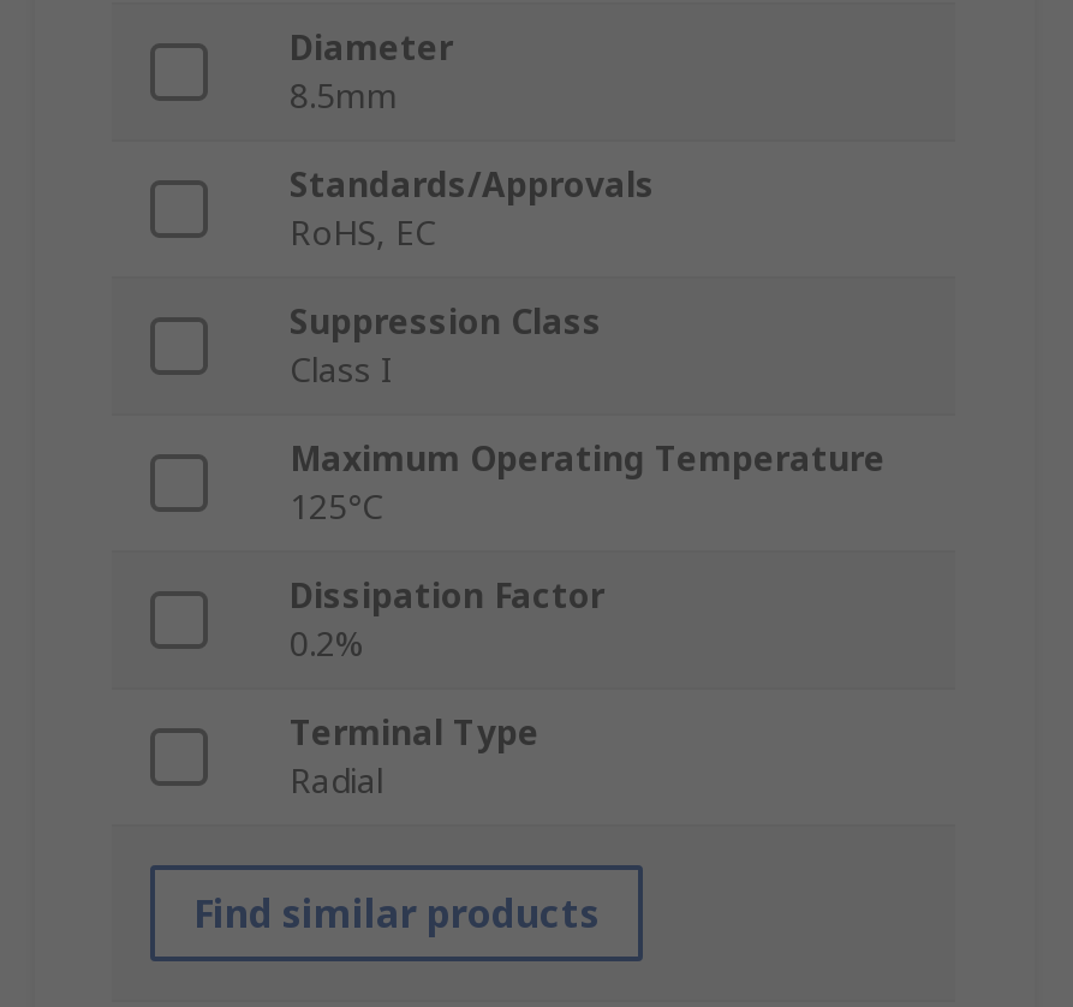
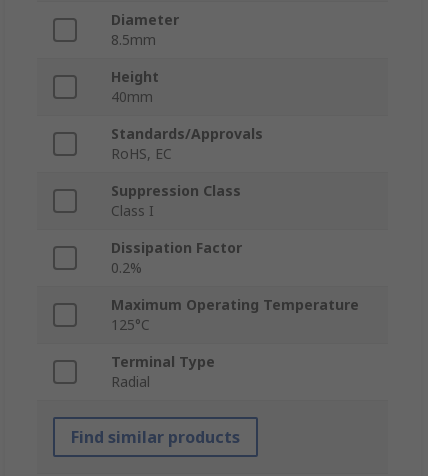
none -> [111,67,159,106] Height | 40mm
moved [290,436,886,530] -> [111,295,359,334]: Maximum Operating Temperature | 125°C

